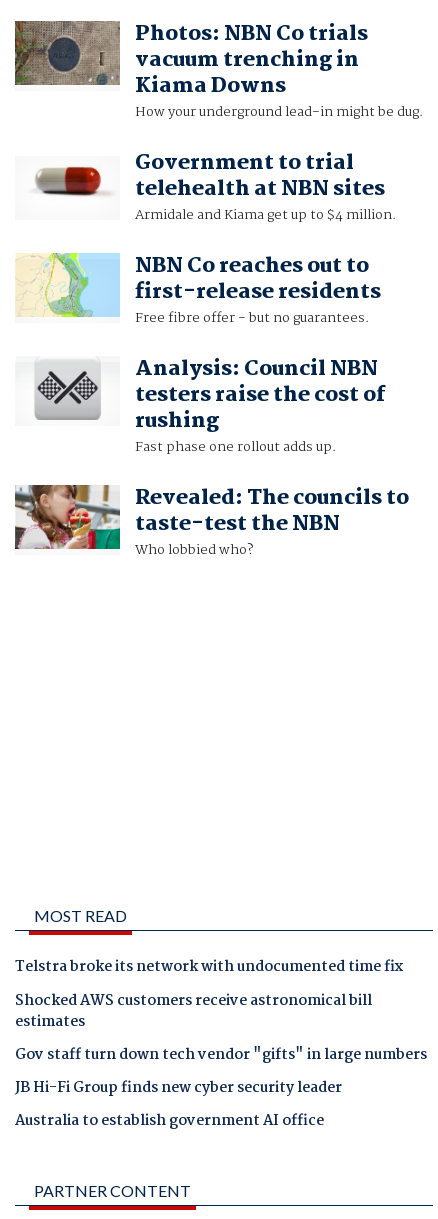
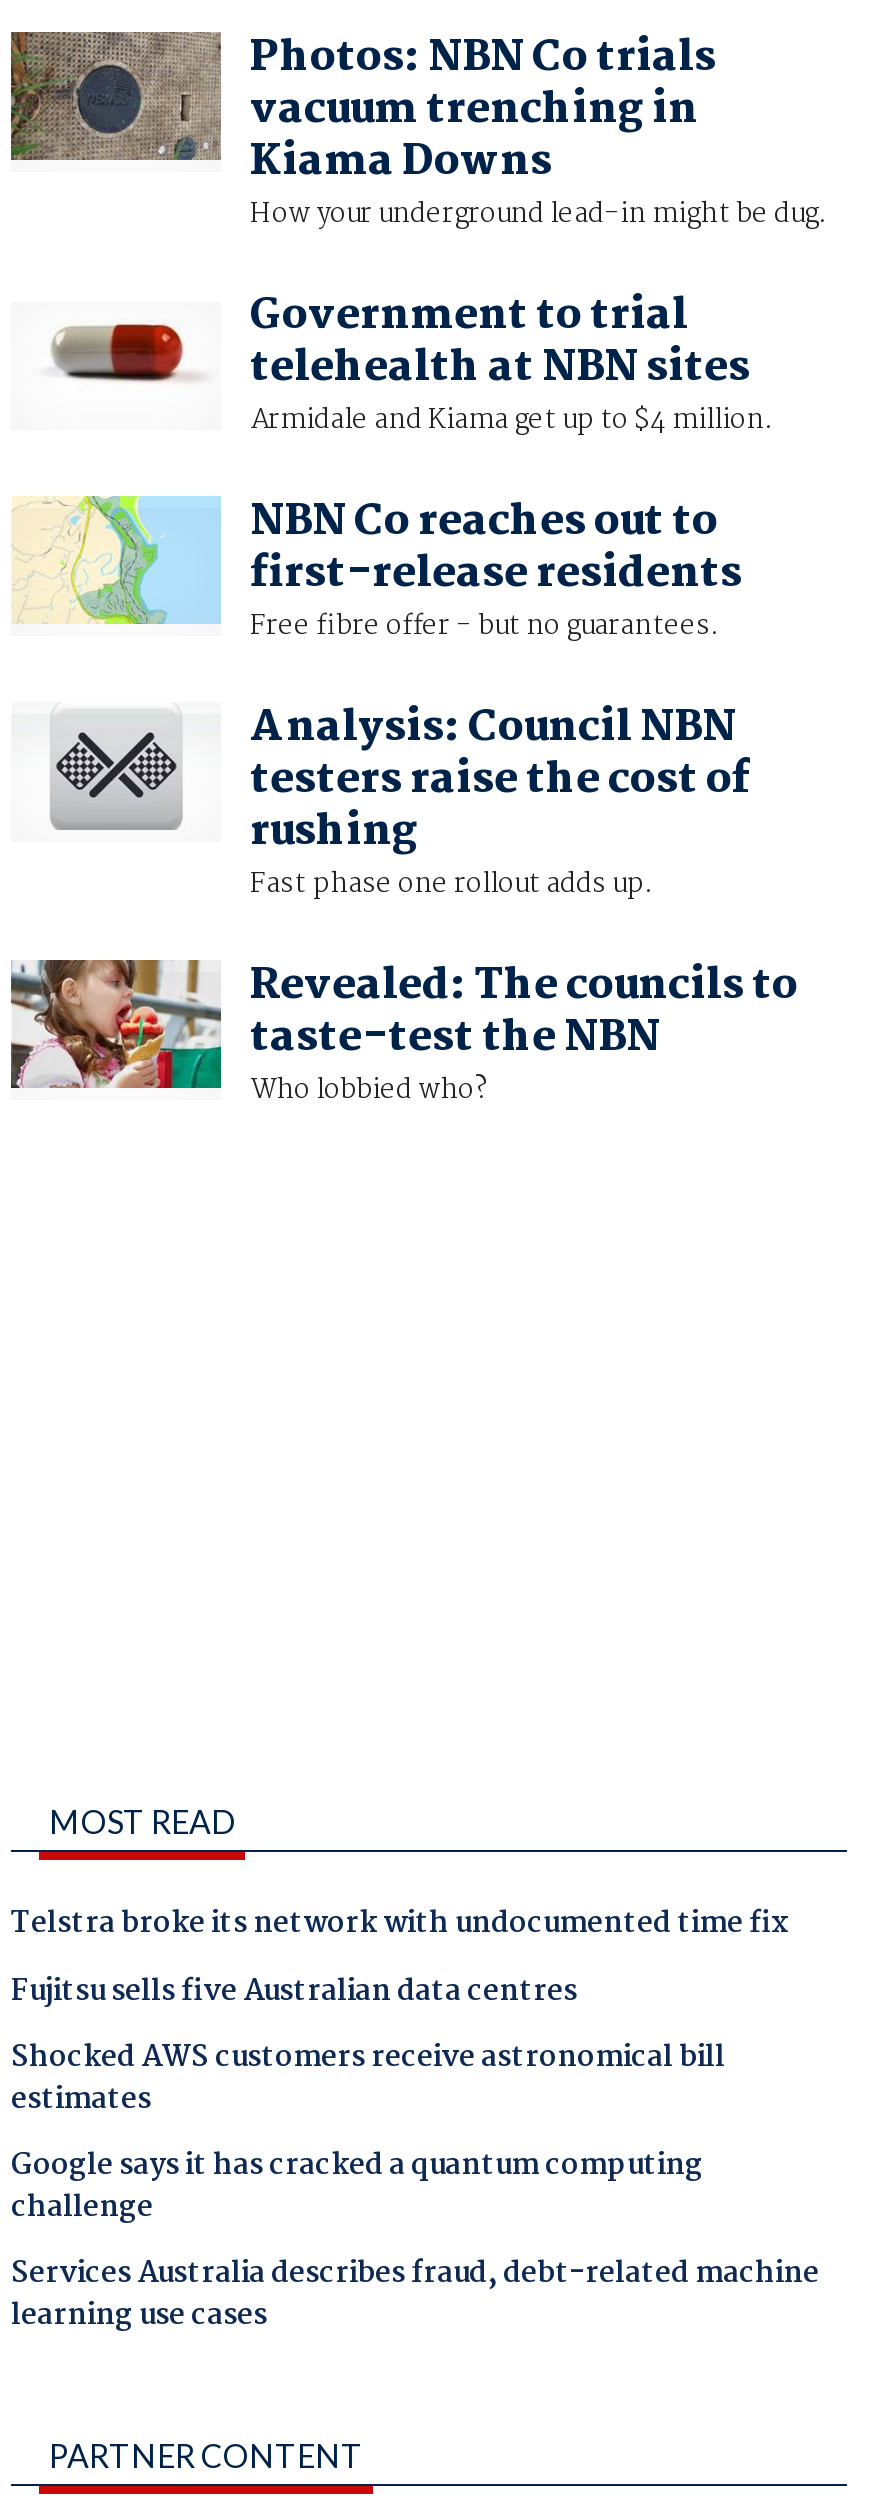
none -> [11,1967,577,2015] Fujitsu sells five Australian data centres
[15,1043,427,1133] Gov staff turn down tech vendor "gifts" in large numbers | JB Hi-Fi Group finds new cyber security leader | Australia to establish government AI office -> [11,2142,819,2341] Google says it has cracked a quantum computing | challenge | Services Australia describes fraud, debt-related machine | learning use cases

